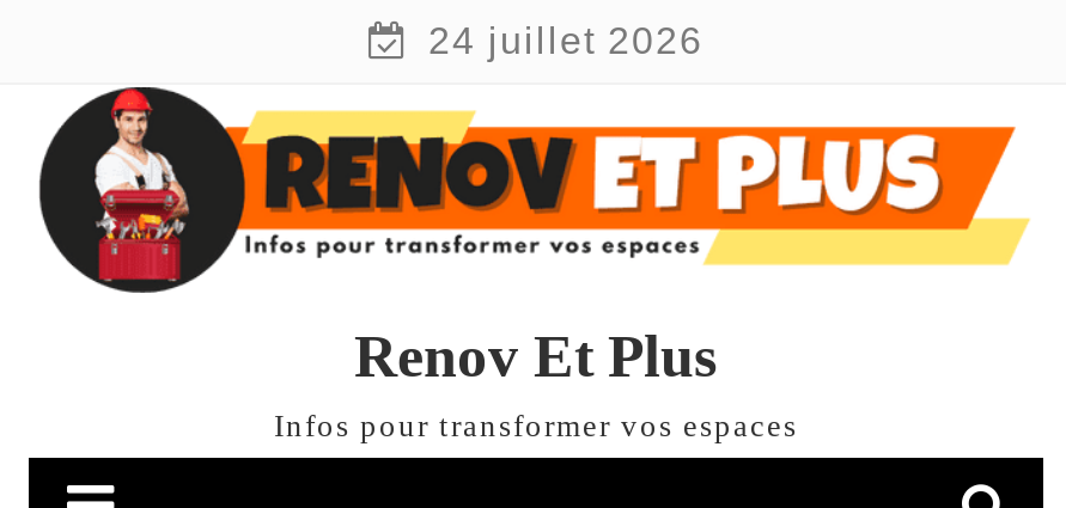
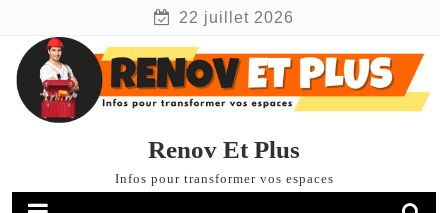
[416,20,703,61] 24 juillet 2026 -> [174,9,294,26] 22 juillet 2026

